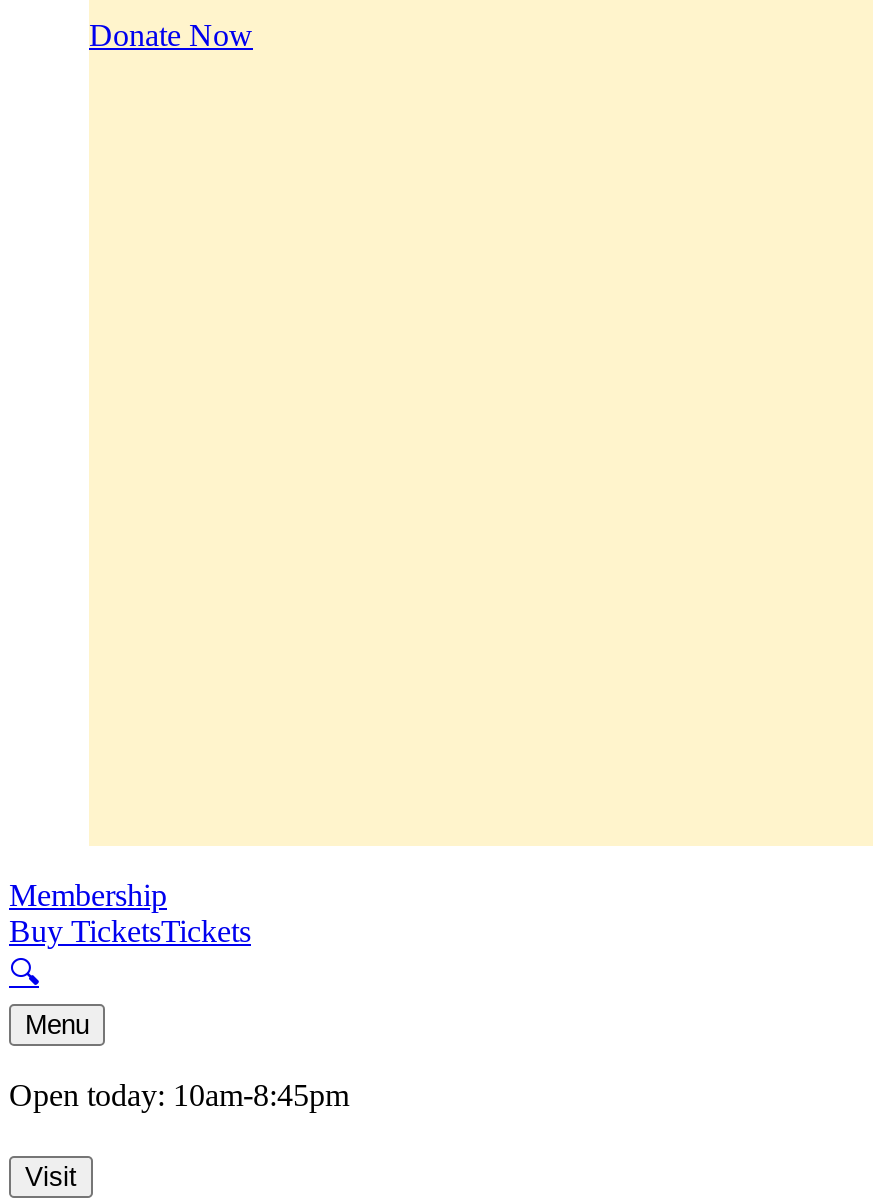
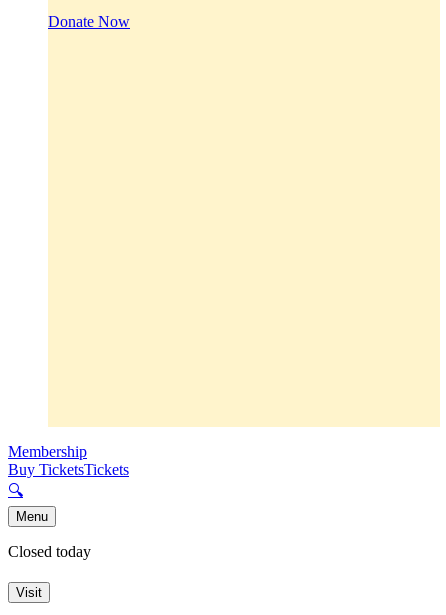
[9,1079,349,1113] Open today: 10am-8:45pm -> [8,543,91,560] Closed today

